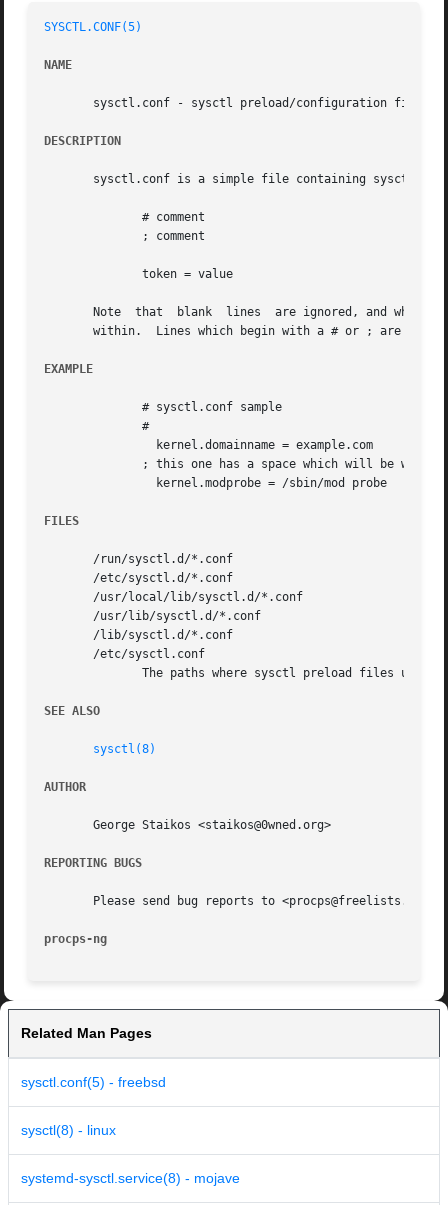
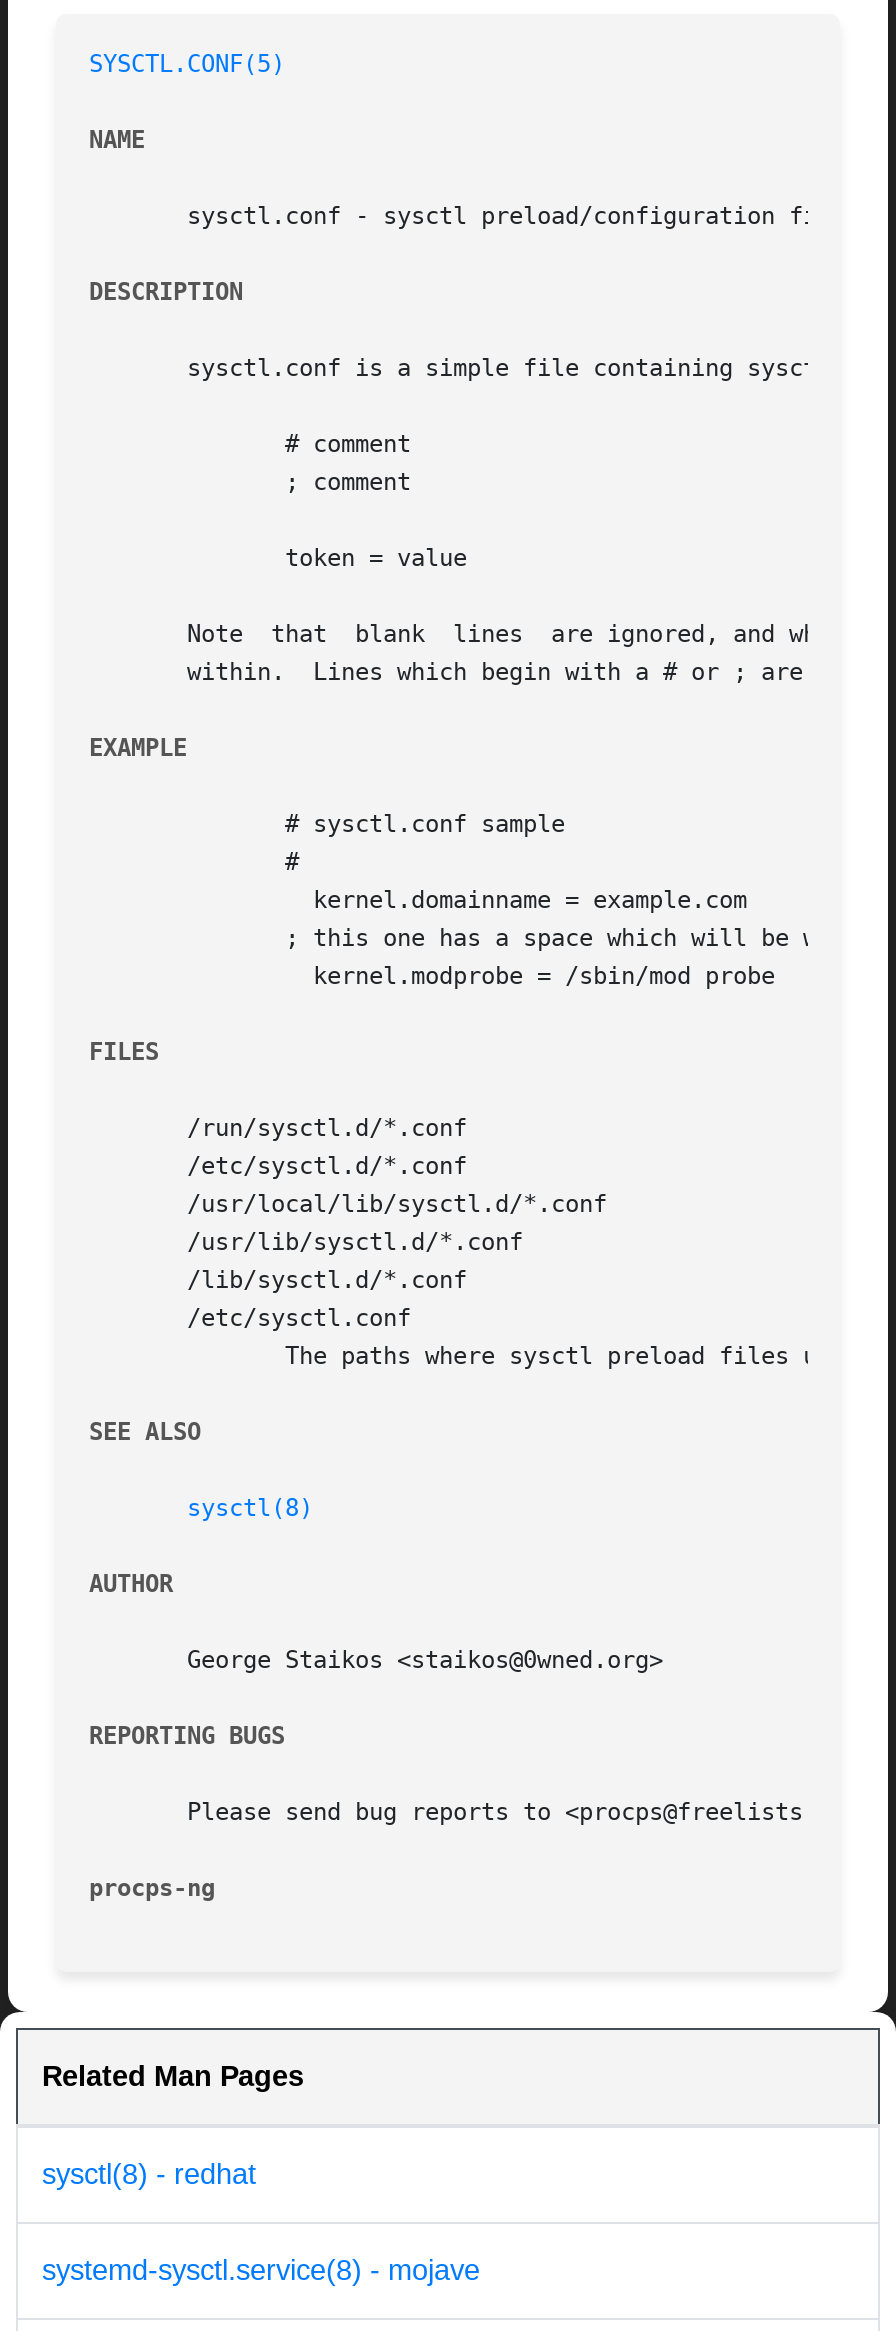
[21,1074,166,1138] sysctl.conf(5) - freebsd | sysctl(8) - linux -> [42,2159,256,2191] sysctl(8) - redhat

